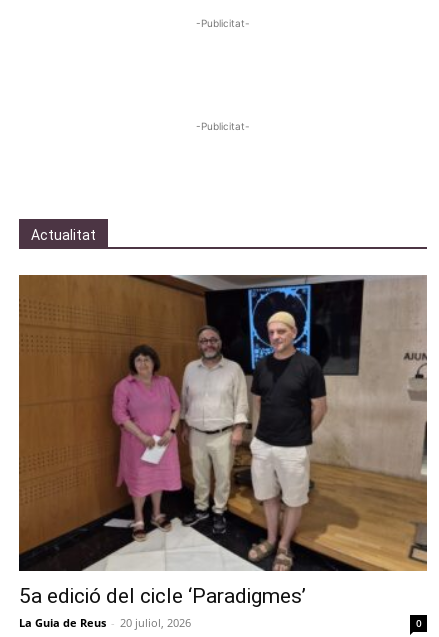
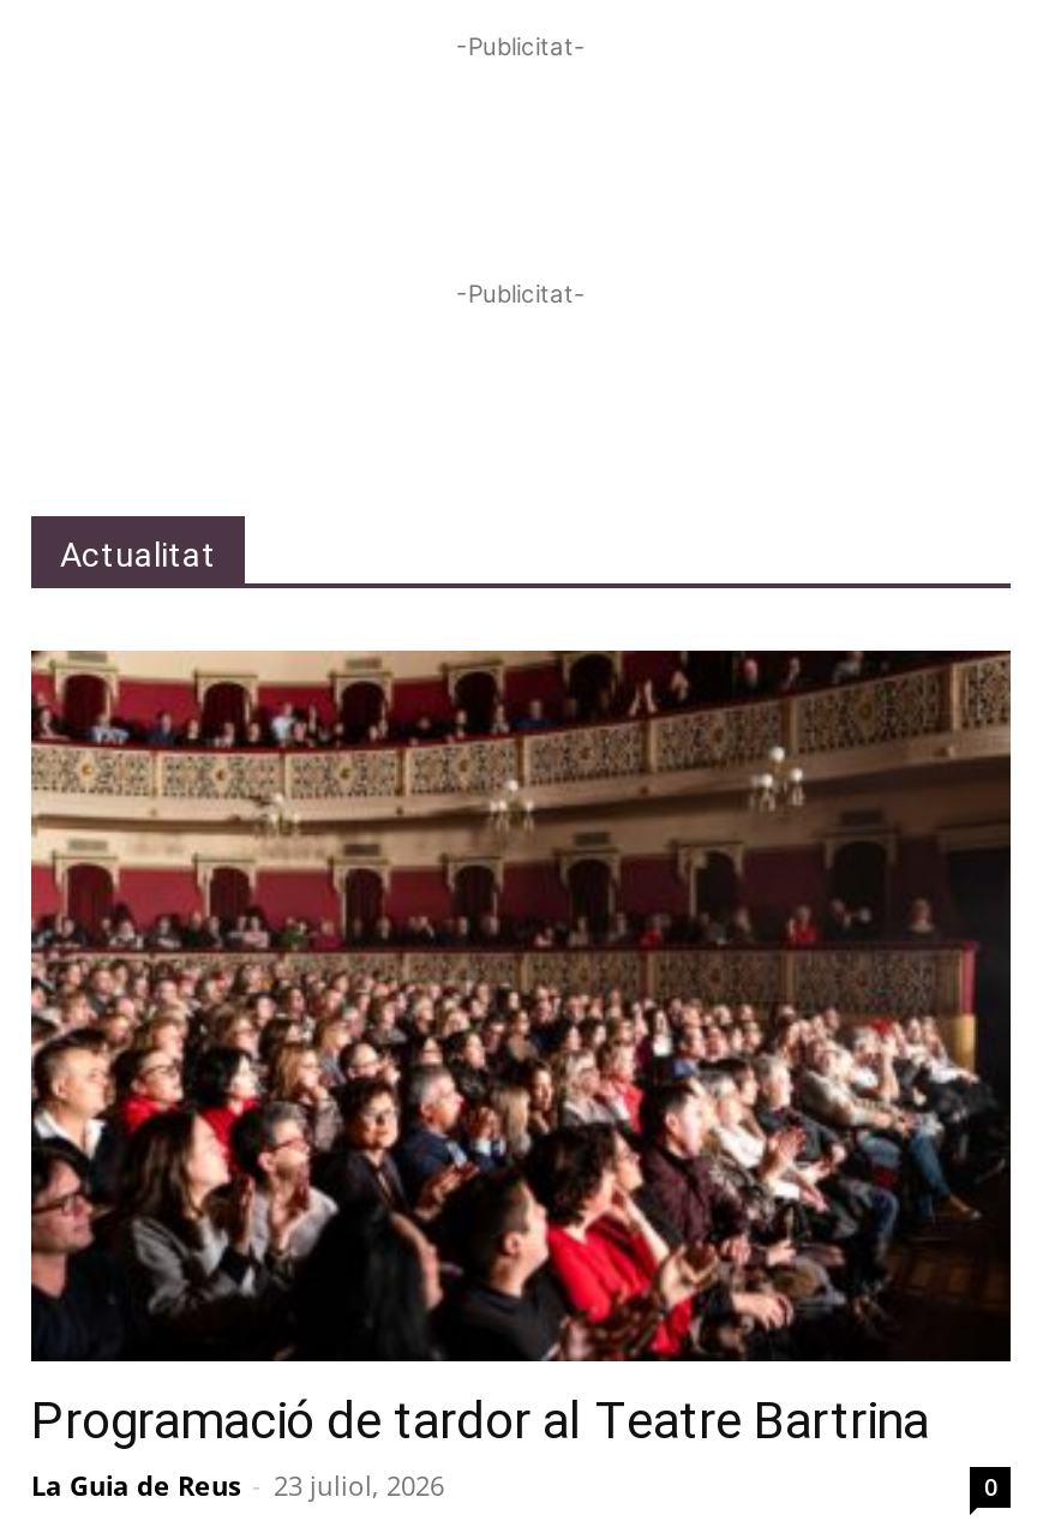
[18,274,428,630] [image] | 5a edició del cicle ‘Paradigmes’ | La Guia de Reus - 20 juliol, 2026 -> [29,649,1013,1503] [image] | Programació de tardor al Teatre Bartrina | La Guia de Reus - 23 juliol, 2026

